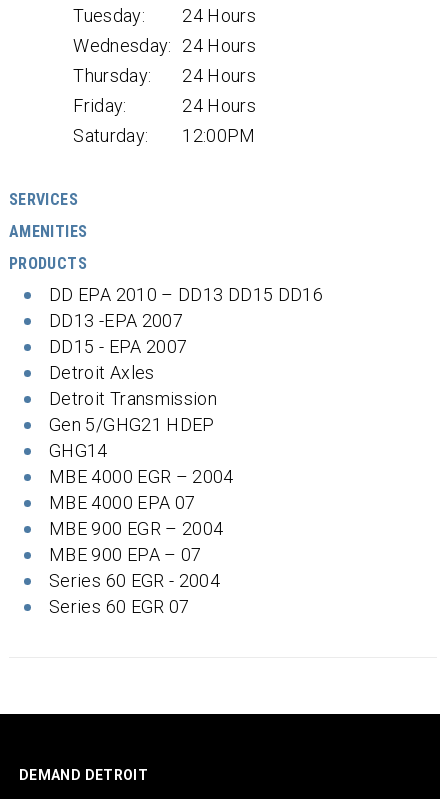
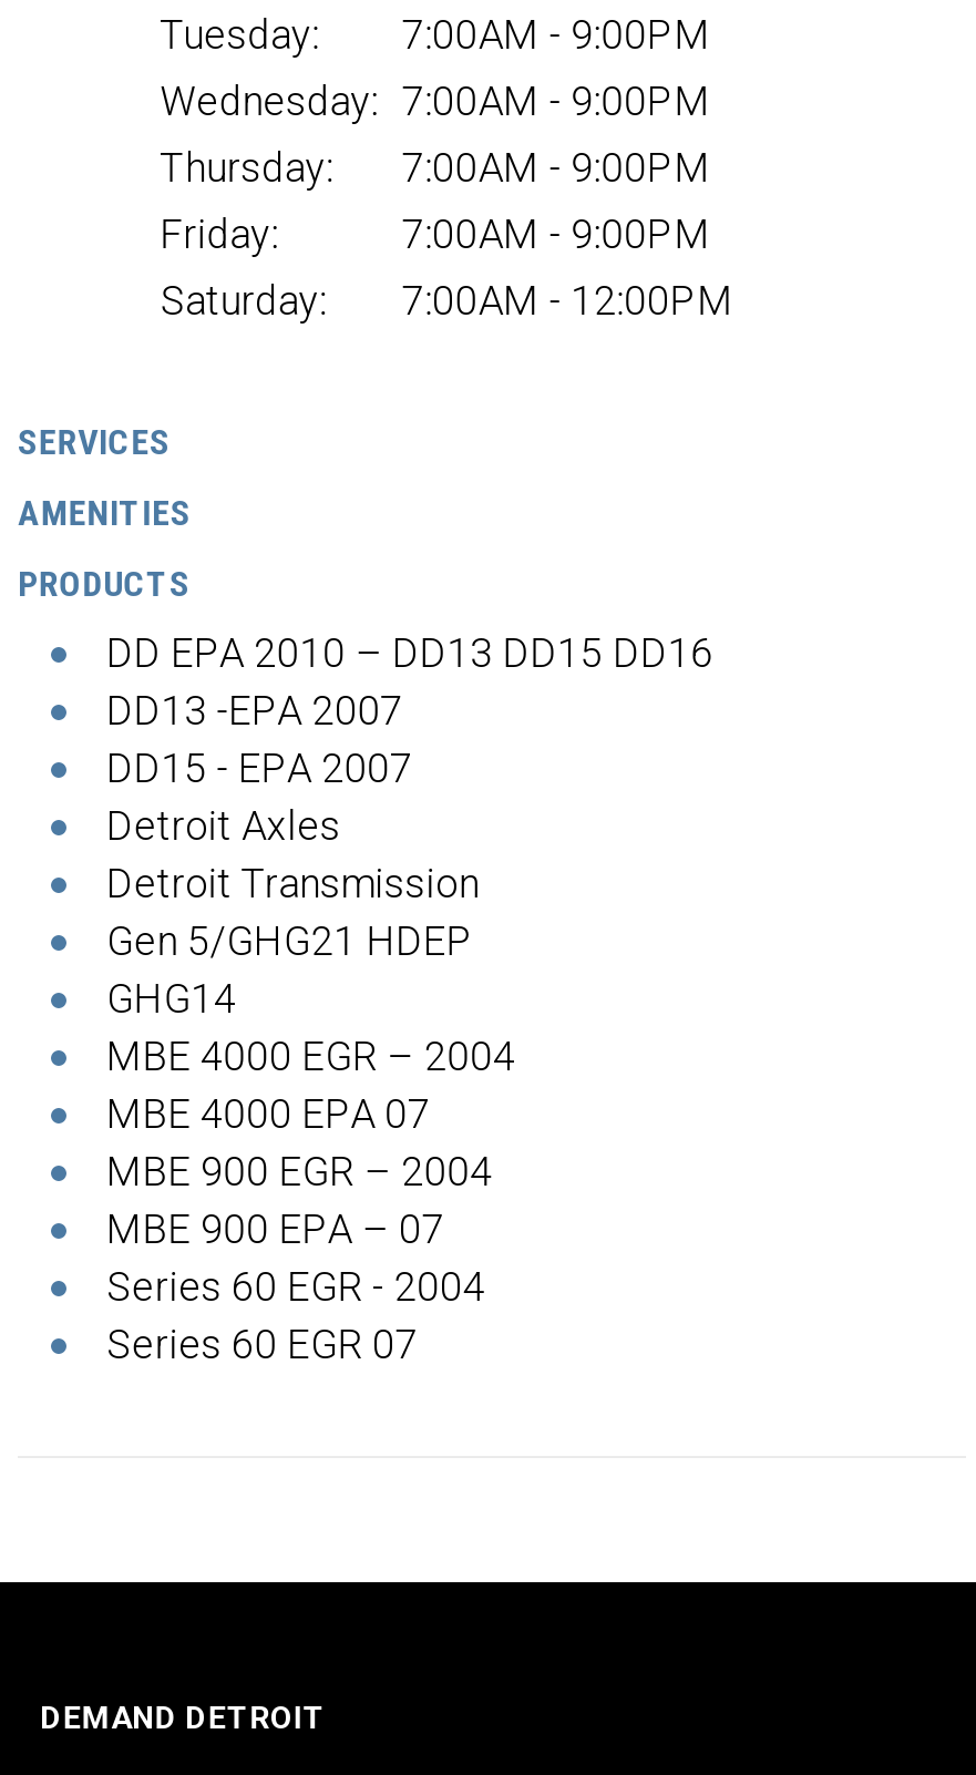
[73,5,256,56] 24 Hours | Wednesday: 24 Hours -> [160,11,711,124] 7:00AM - 9:00PM | Wednesday: 7:00AM - 9:00PM
[73,65,256,86] Thursday: 24 Hours -> [160,144,711,191] Thursday: 7:00AM - 9:00PM
[182,95,256,116] 24 Hours -> [402,211,711,257] 7:00AM - 9:00PM
[73,125,256,146] Saturday: 12:00PM -> [160,277,734,324] Saturday: 7:00AM - 12:00PM

